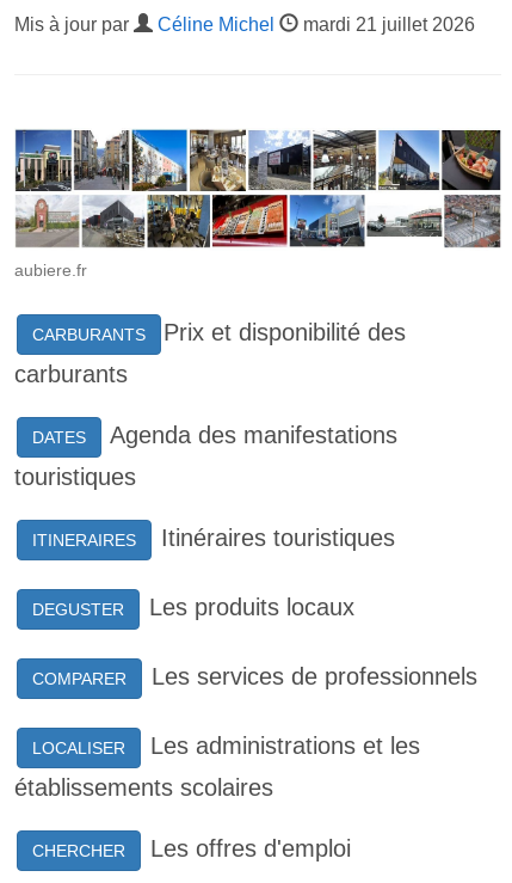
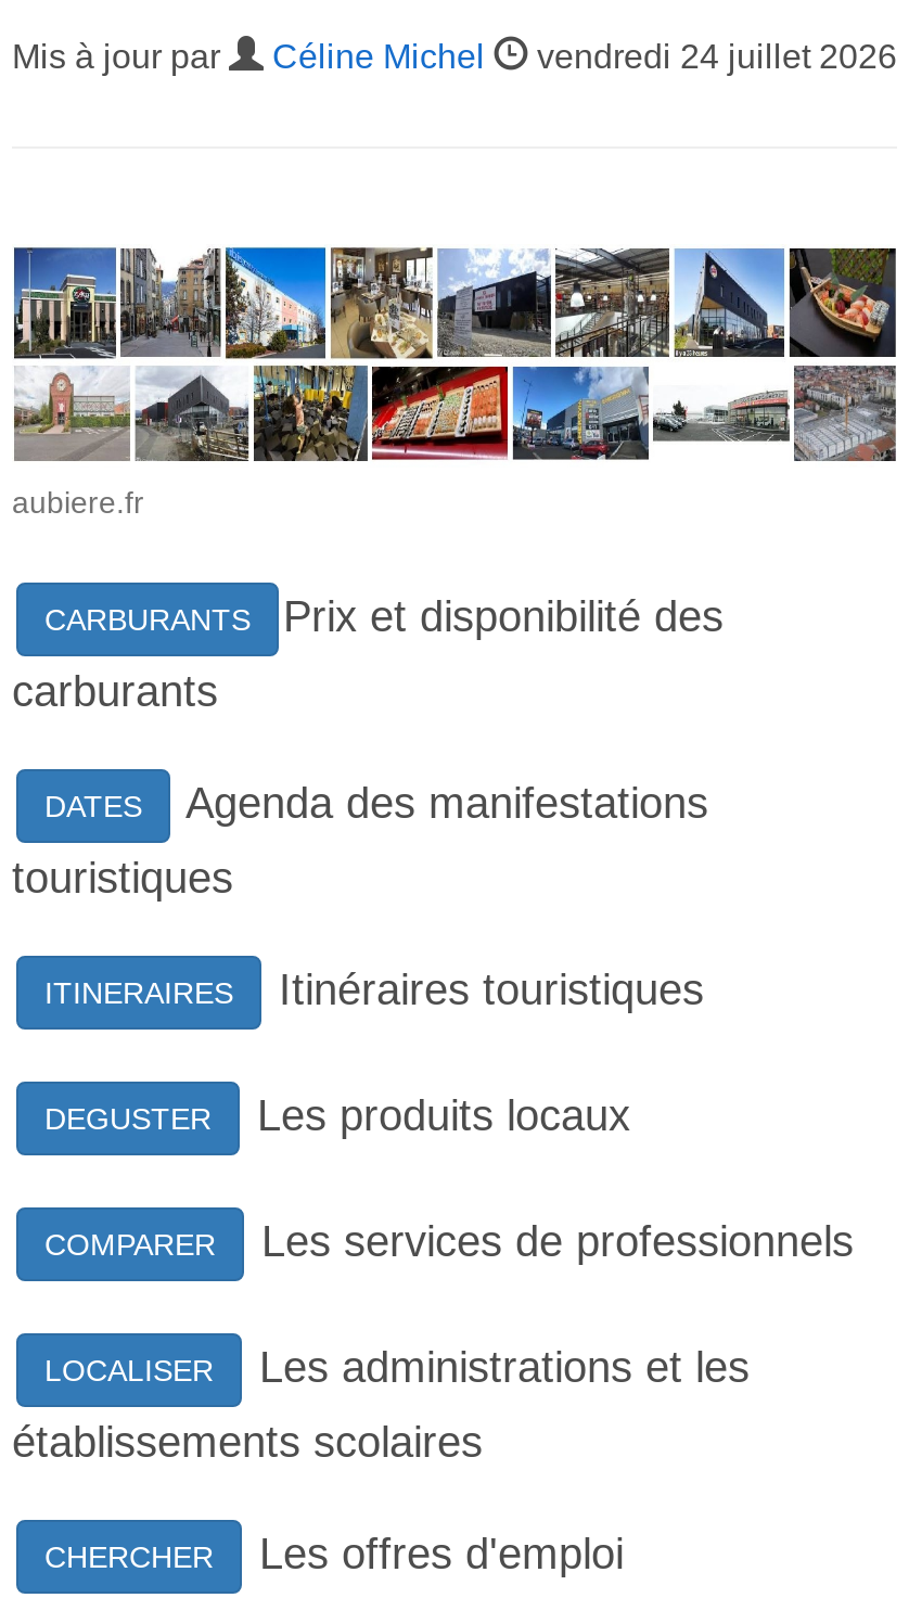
[298,14,475,35] mardi 21 juillet 2026 -> [528,38,897,75] vendredi 24 juillet 2026

